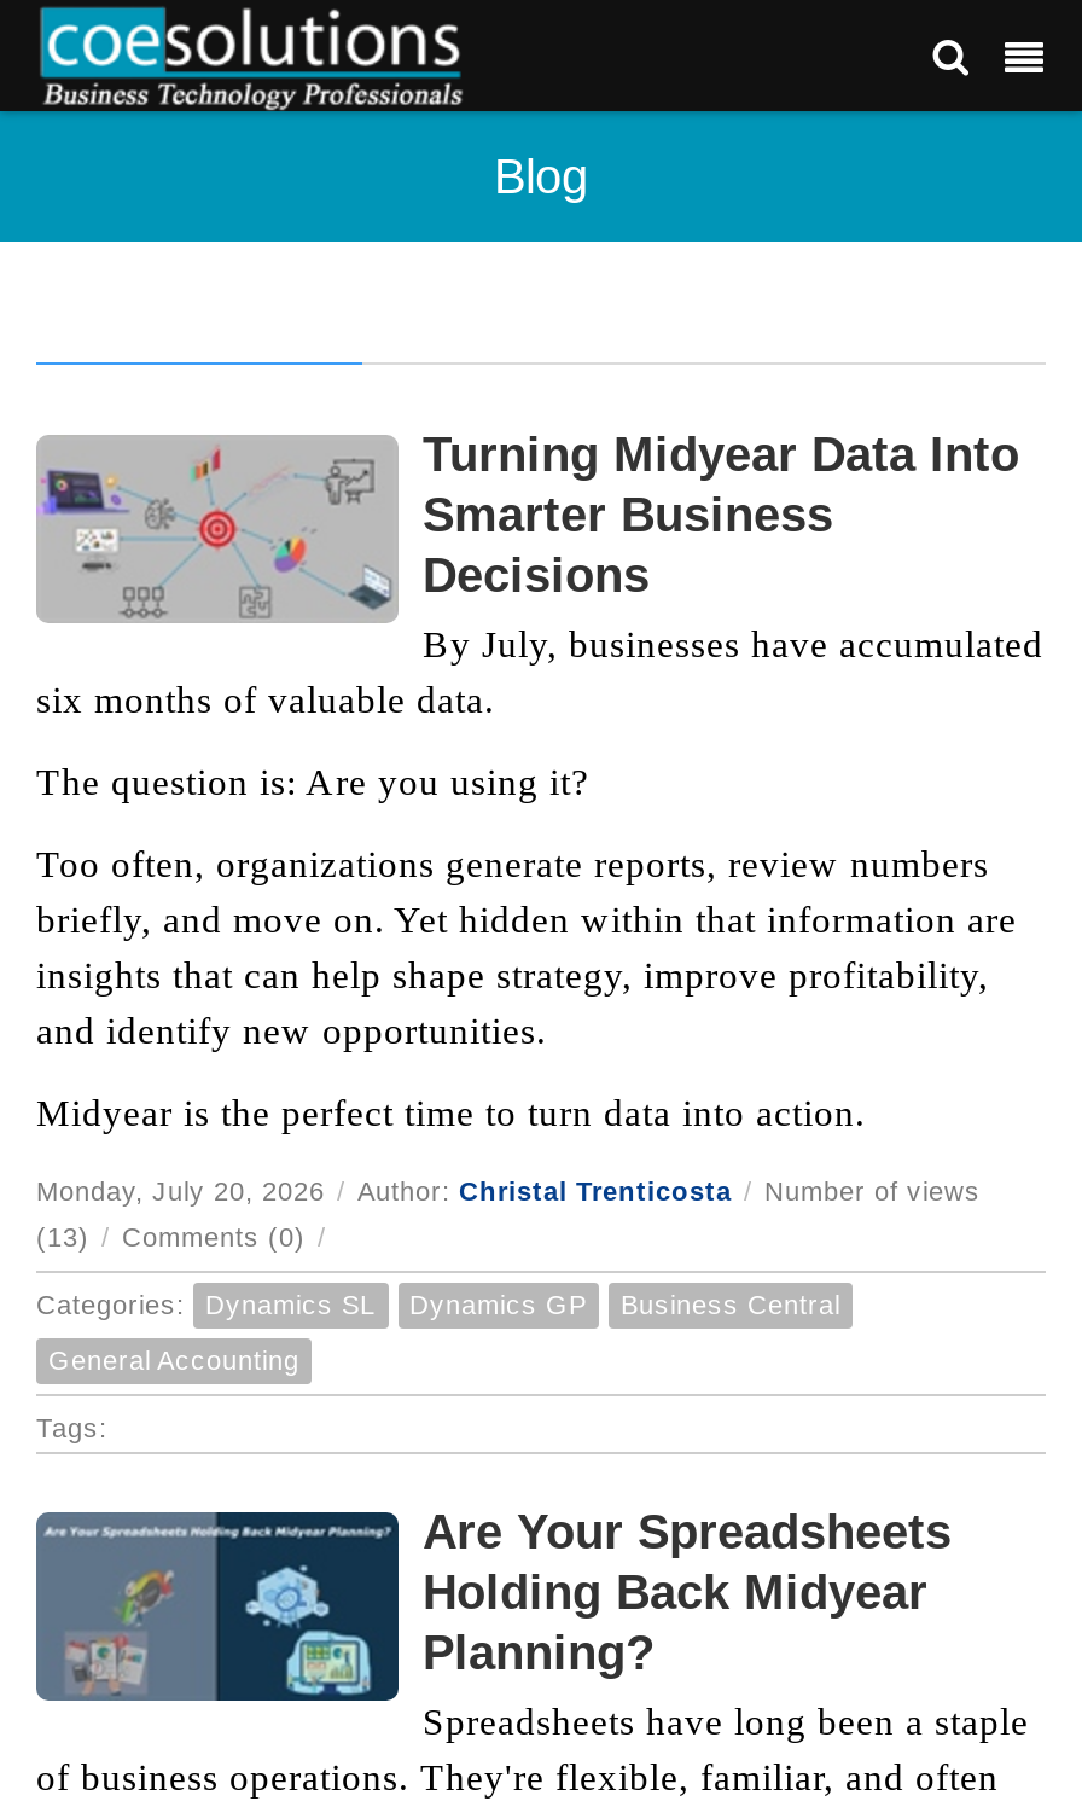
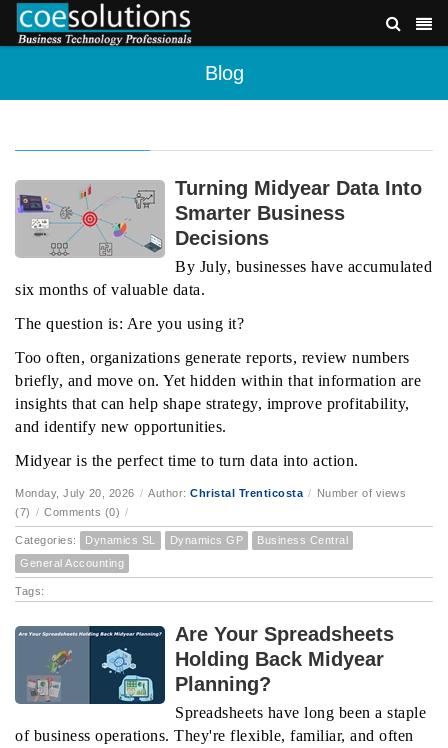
[36,1222,326,1251] (13) / Comments (0) / -> [15,506,128,518] (7) / Comments (0) /

